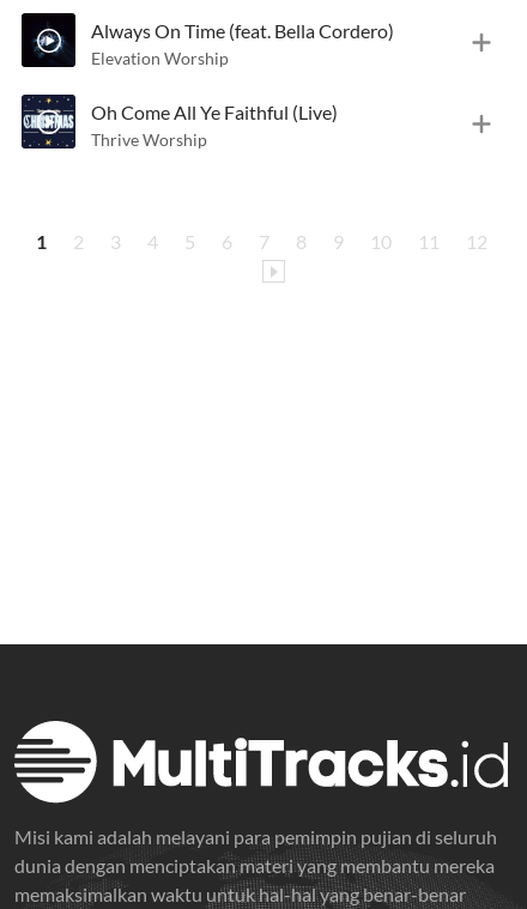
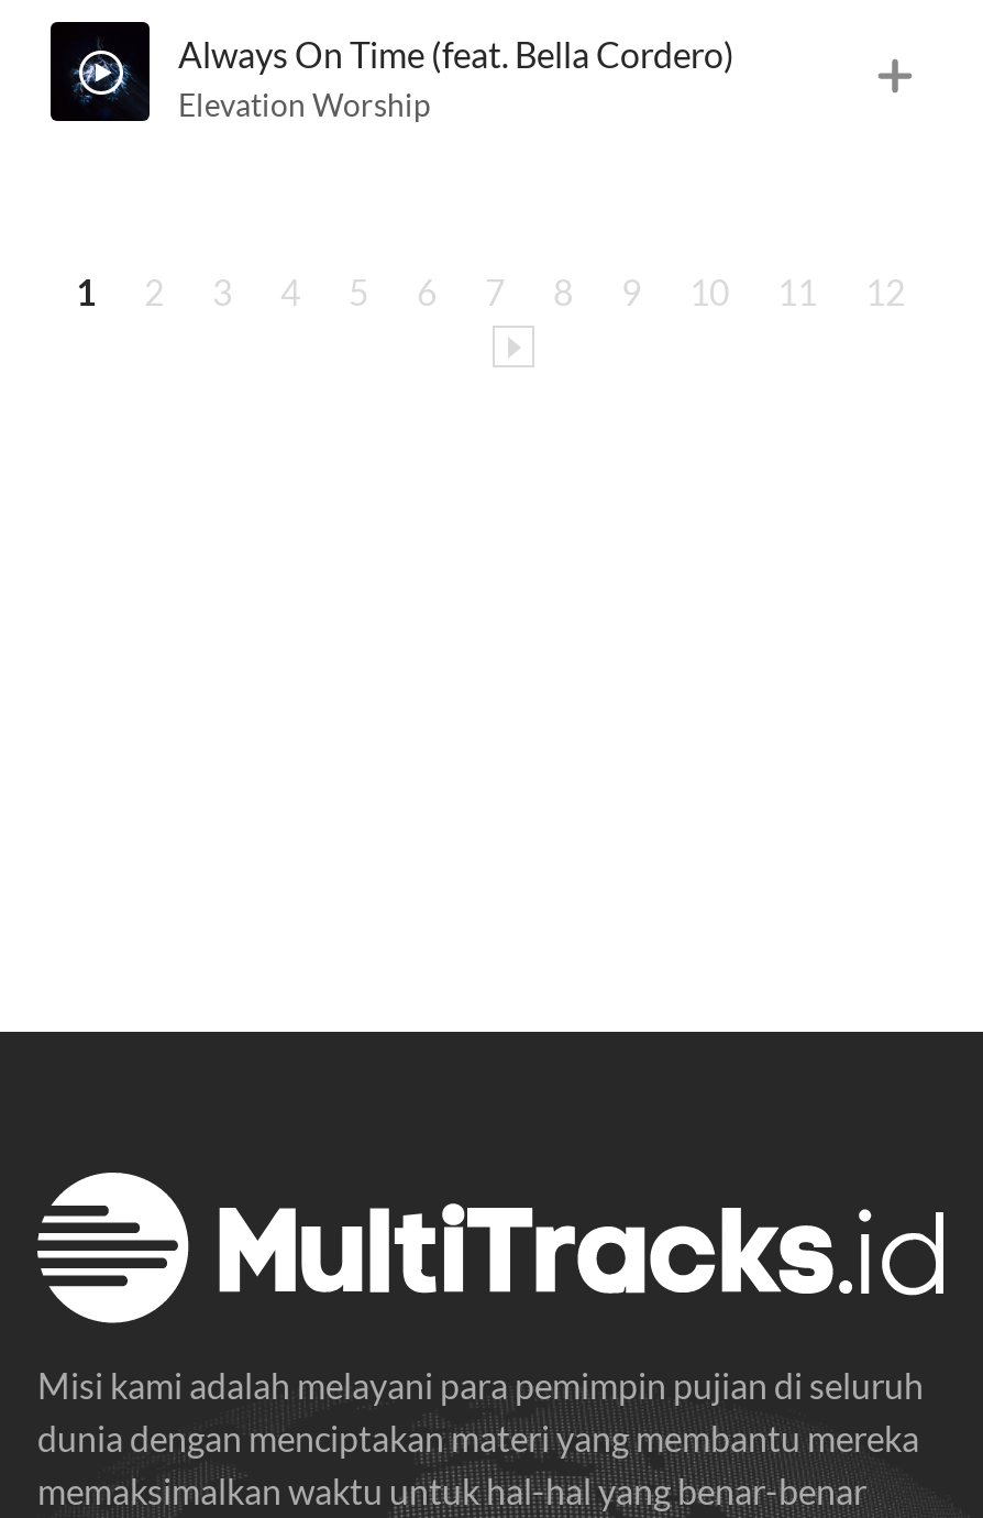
[22,95,338,149] [image] | Oh Come All Ye Faithful (Live) | Thrive Worship -> none

